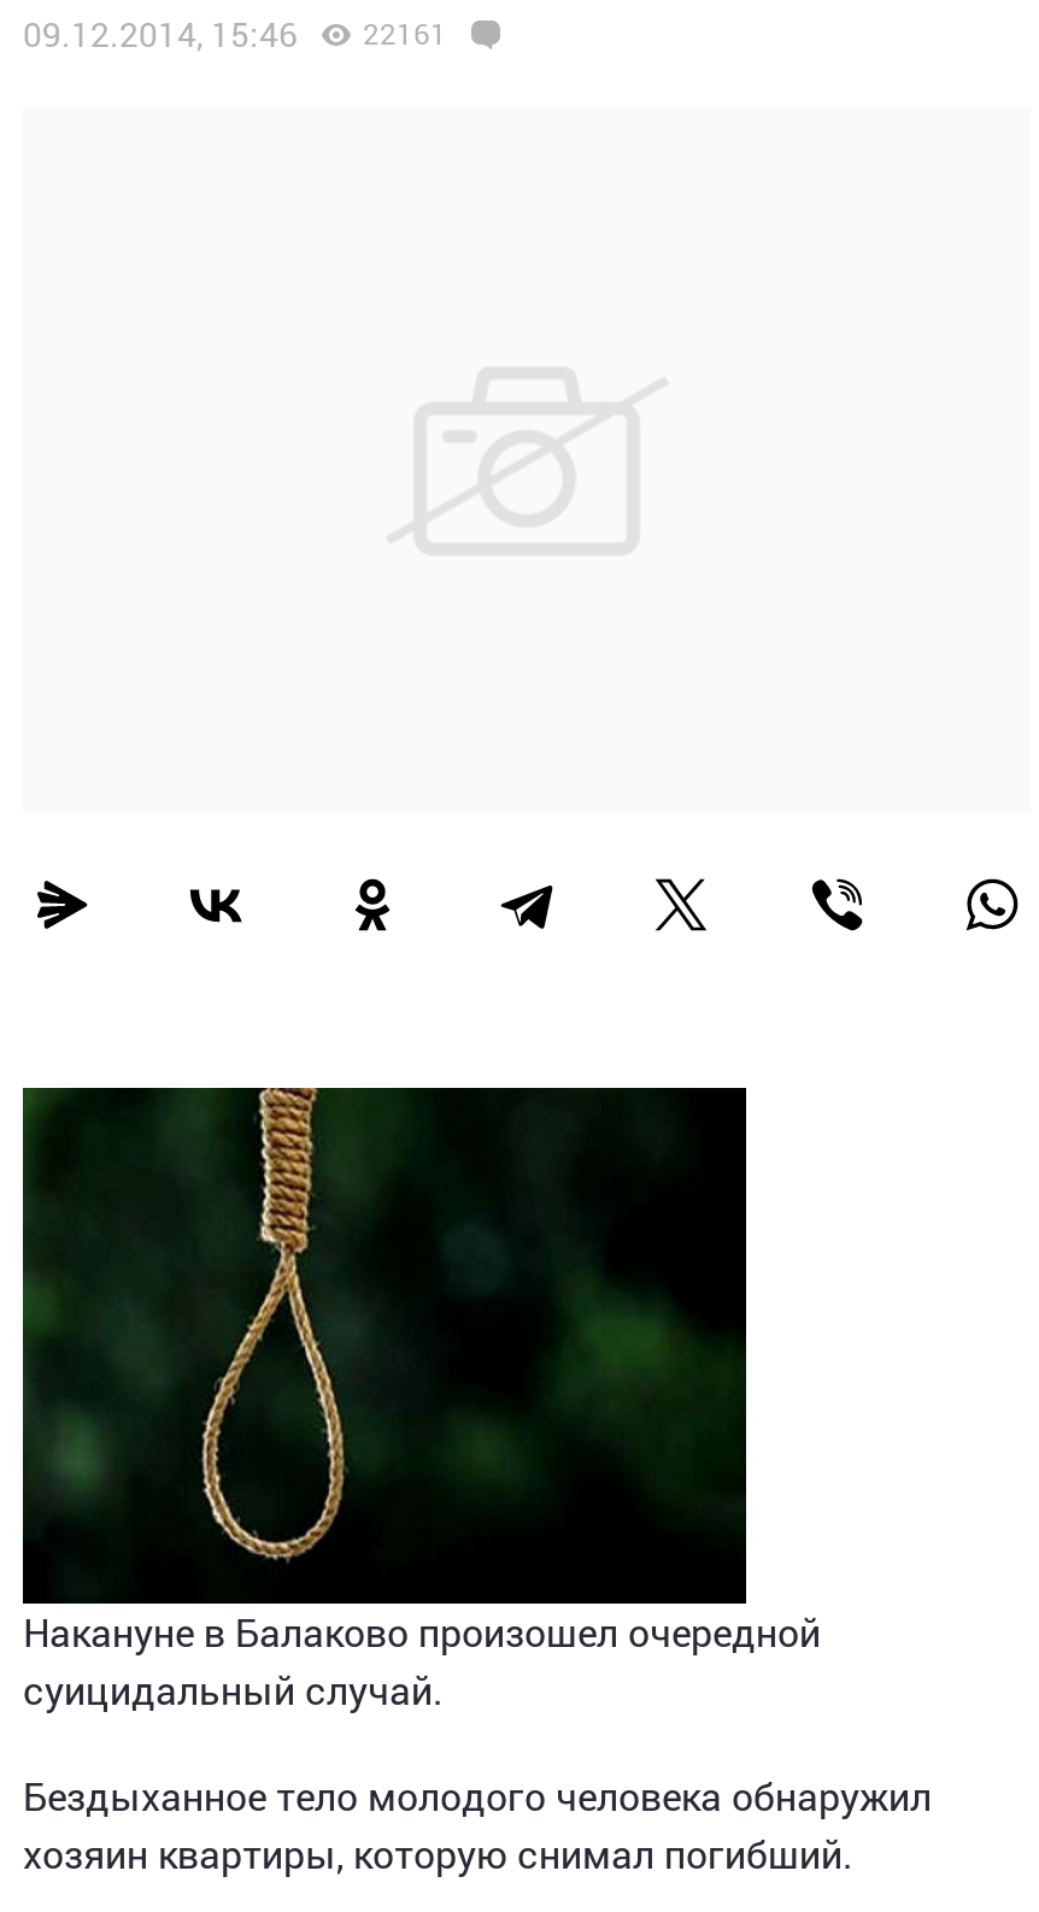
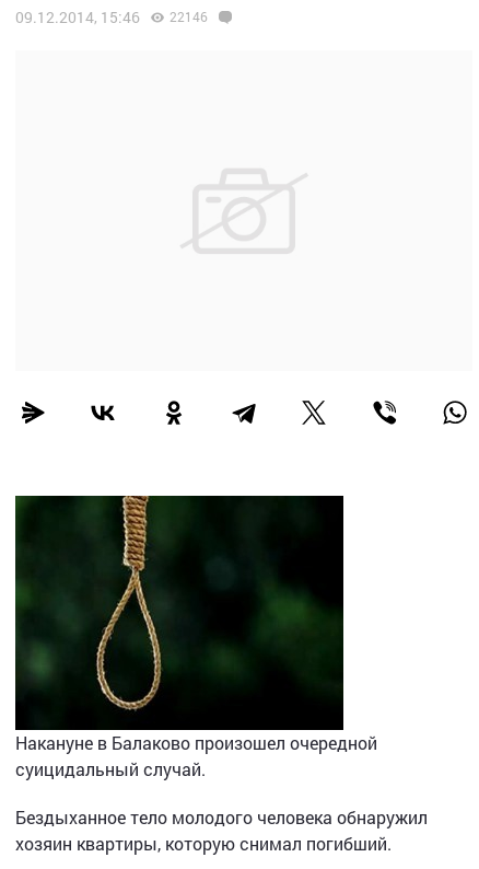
[23,11,447,57] 09.12.2014, 15:46 22161 -> [15,7,208,27] 09.12.2014, 15:46 22146

